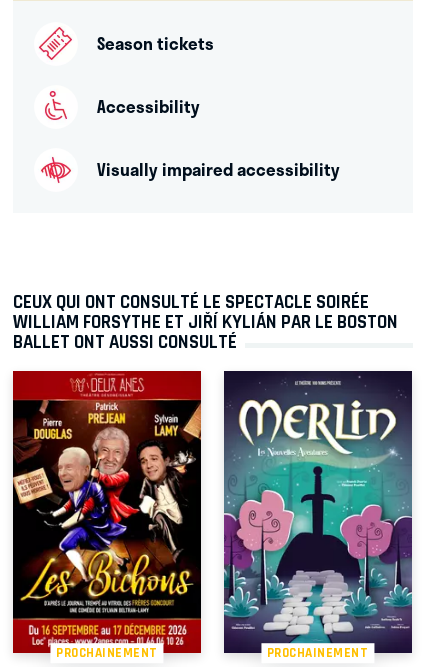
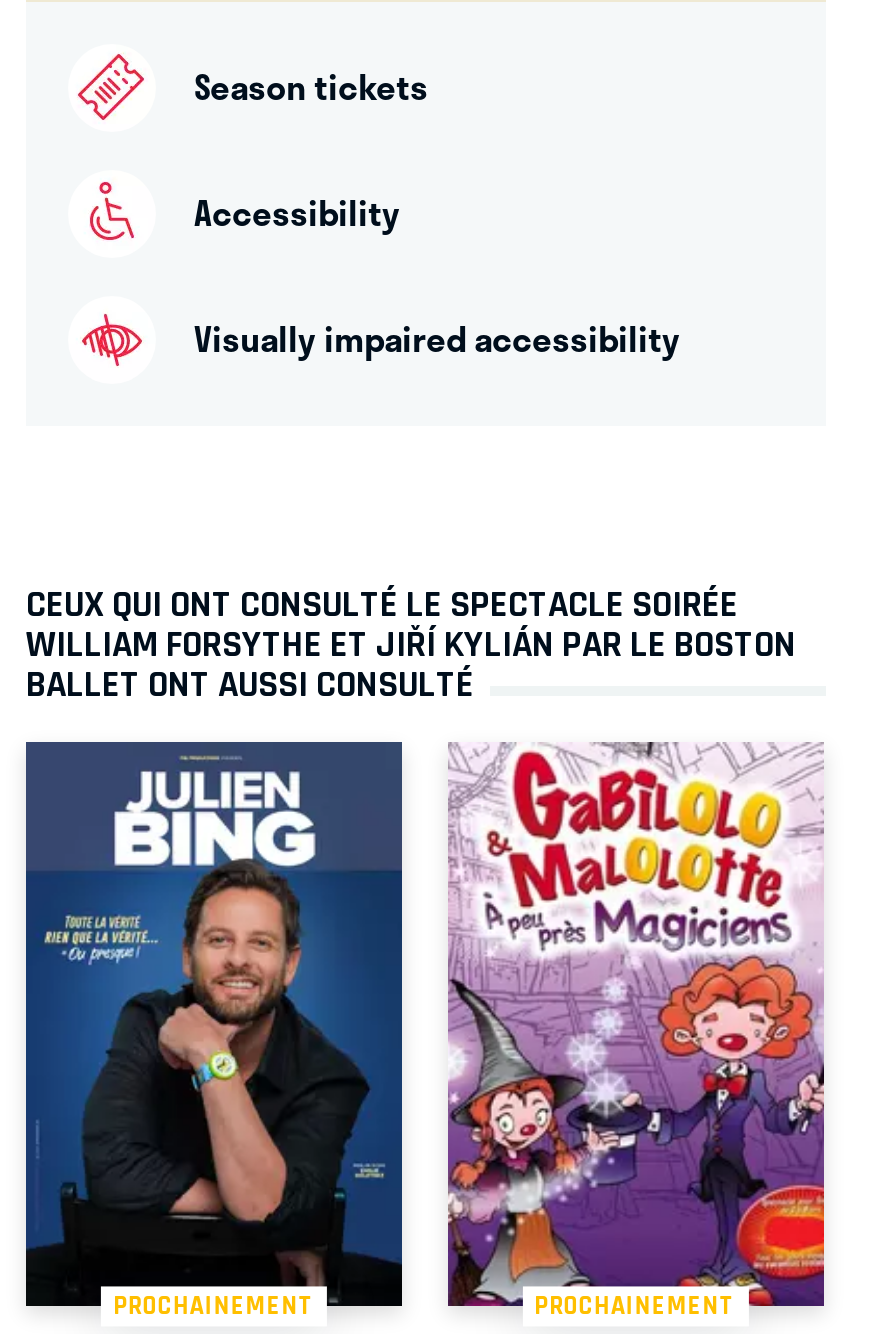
[12,370,202,654] [image] -> [24,740,404,1308] [image]
[223,370,413,654] [image] -> [446,742,826,1308] [image]

